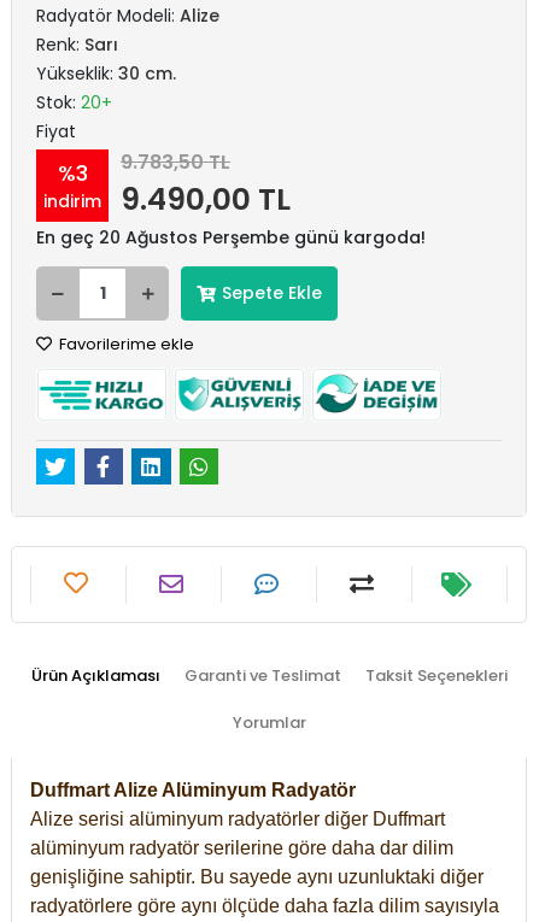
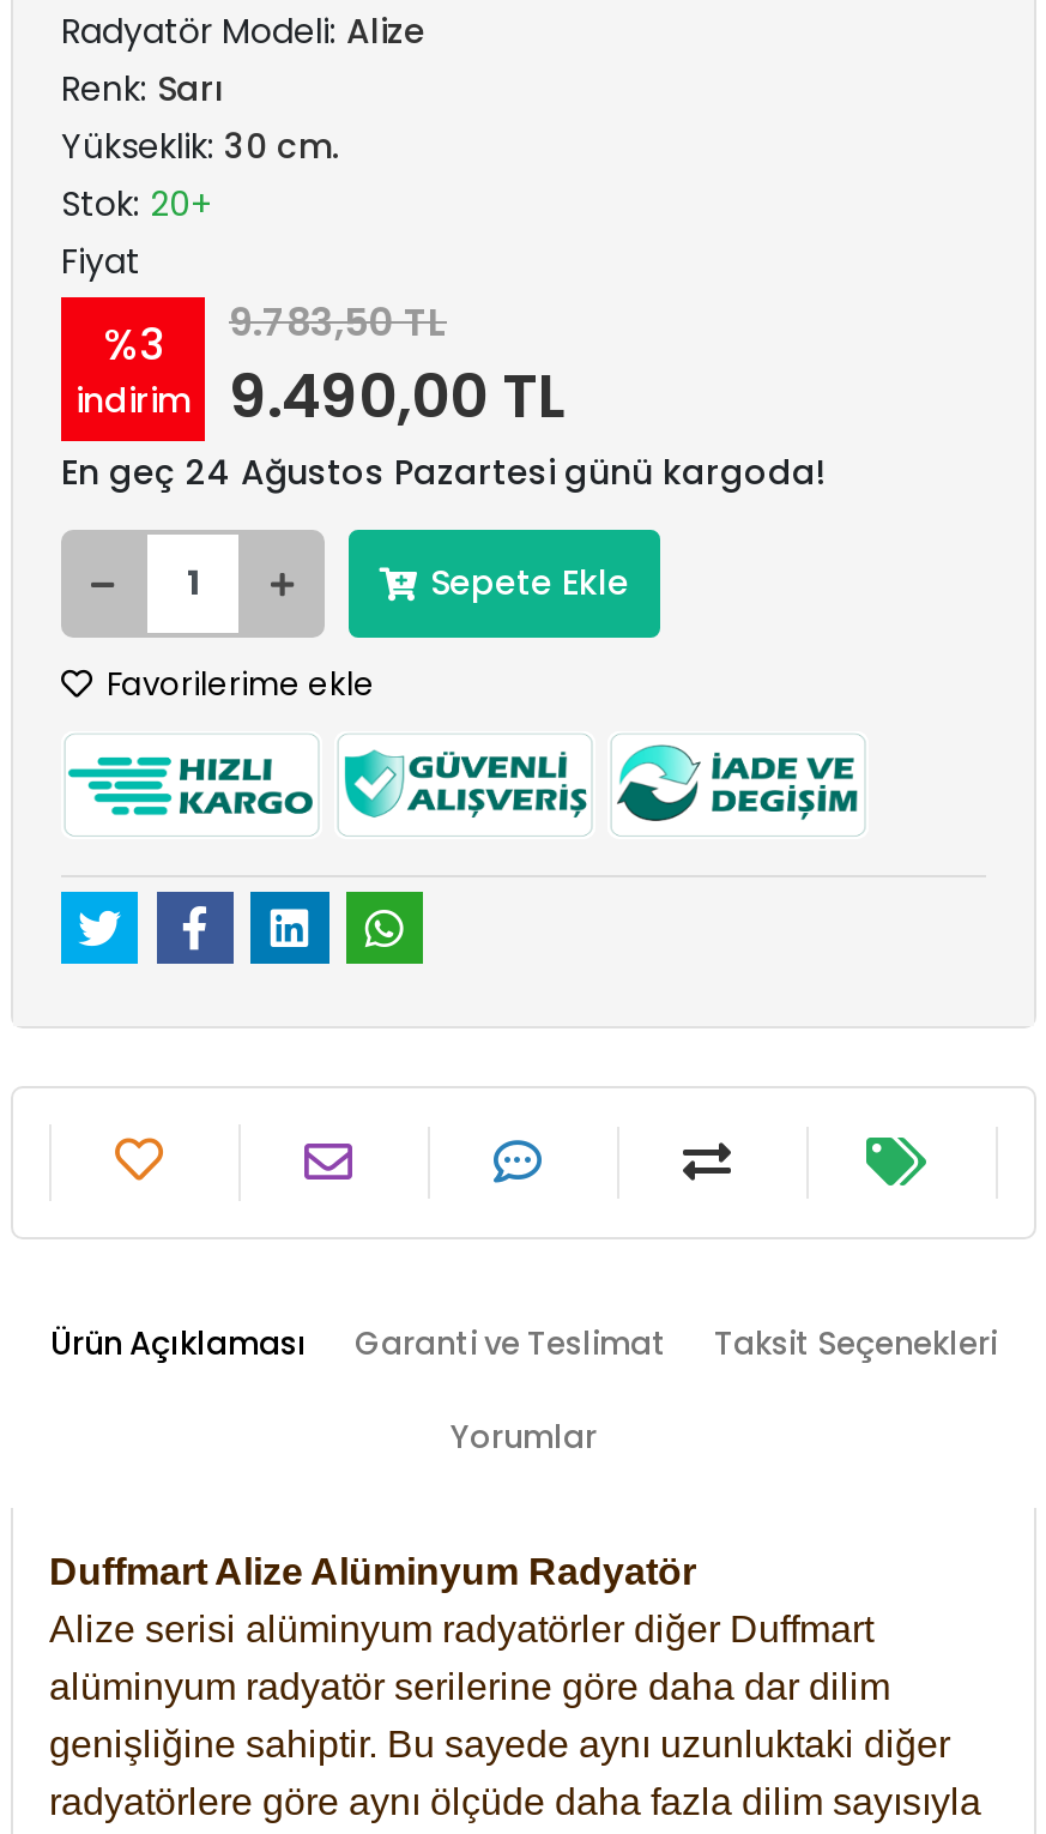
[36,225,426,249] En geç 20 Ağustos Perşembe günü kargoda! -> [61,448,826,496] En geç 24 Ağustos Pazartesi günü kargoda!

